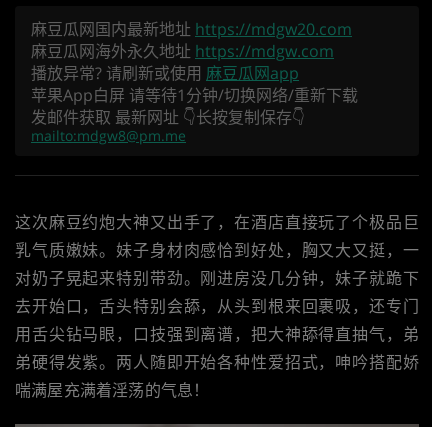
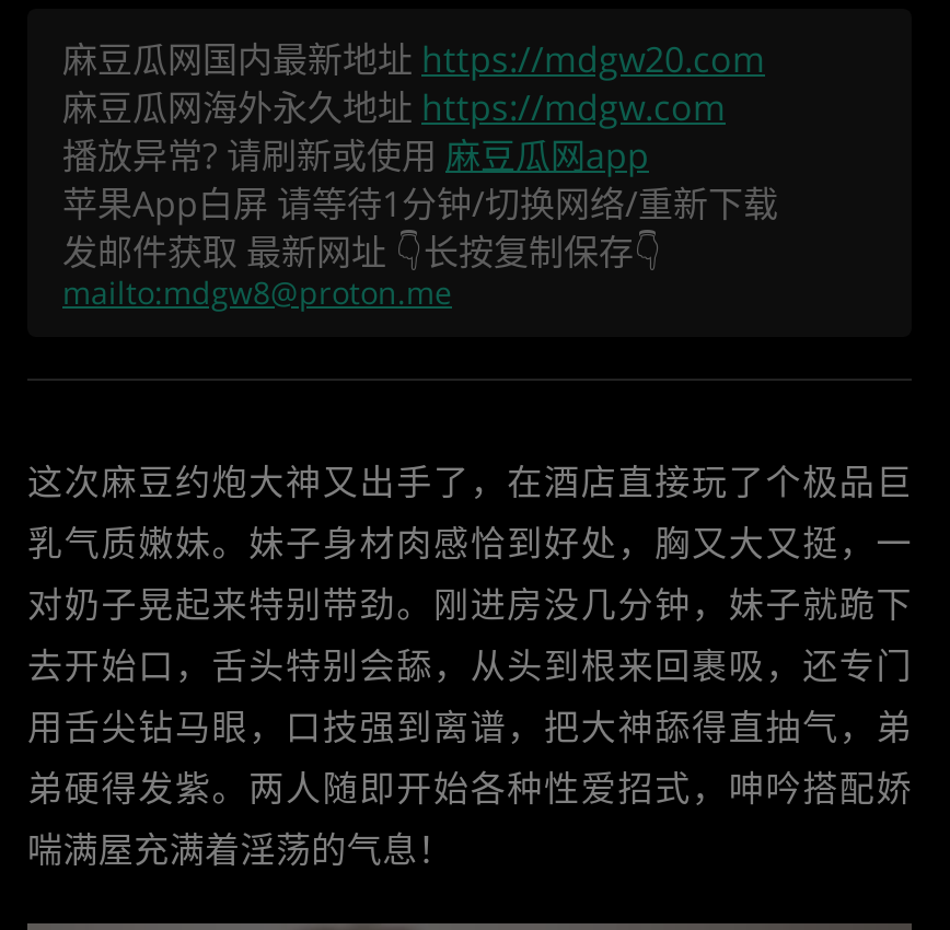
[31,126,186,145] mailto:mdgw8@pm.me -> [62,272,452,313] mailto:mdgw8@proton.me

